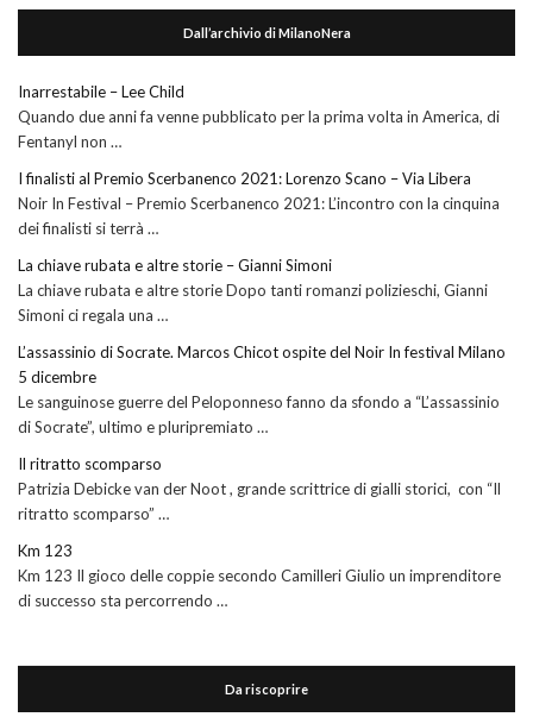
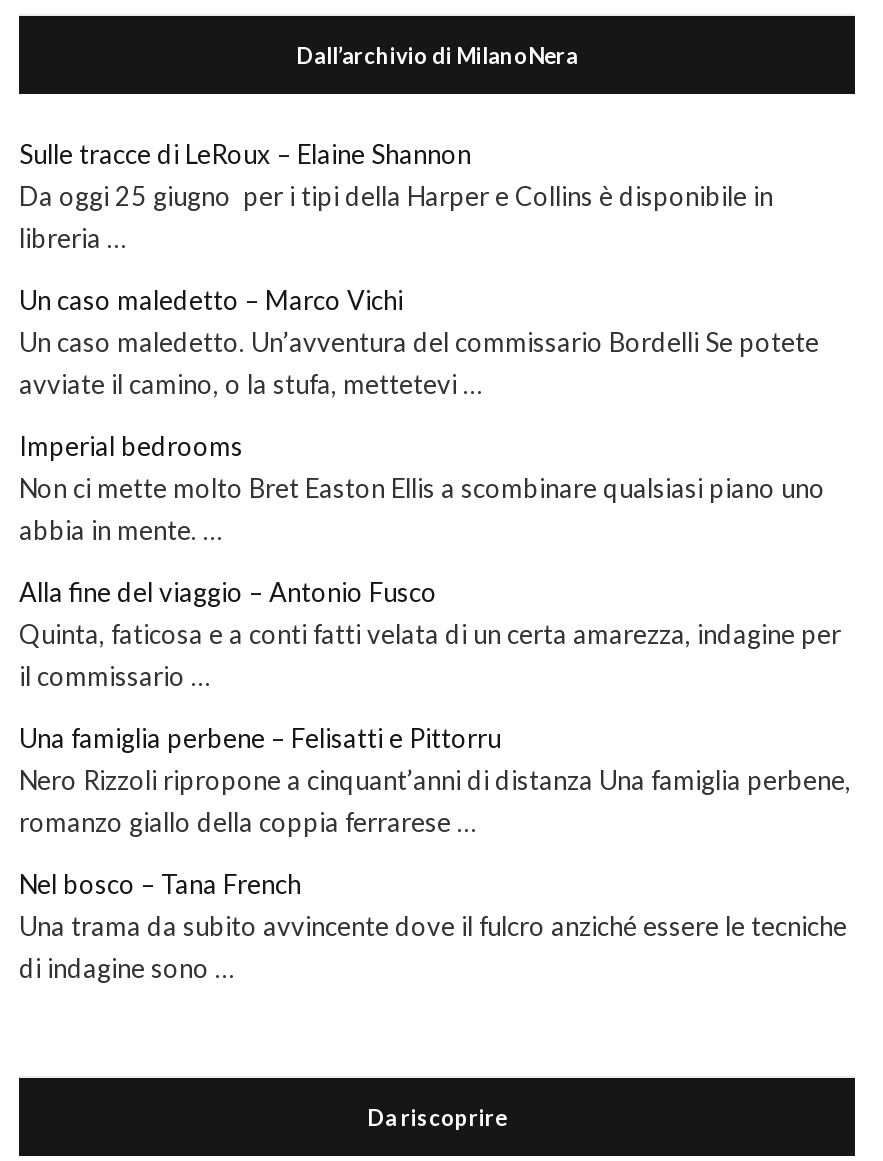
[18,82,500,151] Inarrestabile – Lee Child | Quando due anni fa venne pubblicato per la prima volta in America, di | Fentanyl non … -> [19,139,773,255] Sulle tracce di LeRoux – Elaine Shannon | Da oggi 25 giugno per i tipi della Harper e Collins è disponibile in | libreria …
[18,169,500,238] I finalisti al Premio Scerbanenco 2021: Lorenzo Scano – Via Libera | Noir In Festival – Premio Scerbanenco 2021: L’incontro con la cinquina | dei finalisti si terrà … -> [19,285,819,401] Un caso maledetto – Marco Vichi | Un caso maledetto. Un’avventura del commissario Bordelli Se potete | avviate il camino, o la stufa, mettetevi …
[18,256,488,324] La chiave rubata e altre storie – Gianni Simoni | La chiave rubata e altre storie Dopo tanti romanzi polizieschi, Gianni | Simoni ci regala una … -> [19,431,825,547] Imperial bedrooms | Non ci mette molto Bret Easton Ellis a scombinare qualsiasi piano uno | abbia in mente. …
[18,342,506,436] L’assassinio di Socrate. Marcos Chicot ospite del Noir In festival Milano | 5 dicembre | Le sanguinose guerre del Peloponneso fanno da sfondo a “L’assassinio | di Socrate”, ultimo e pluripremiato … -> [19,577,841,693] Alla fine del viaggio – Antonio Fusco | Quinta, faticosa e a conti fatti velata di un certa amarezza, indagine per | il commissario …
[18,454,501,523] Il ritratto scomparso | Patrizia Debicke van der Noot , grande scrittrice di gialli storici, con “Il | ritratto scomparso” … -> [19,723,851,839] Una famiglia perbene – Felisatti e Pittorru | Nero Rizzoli ripropone a cinquant’anni di distanza Una famiglia perbene, | romanzo giallo della coppia ferrarese …
[18,541,501,610] Km 123 | Km 123 Il gioco delle coppie secondo Camilleri Giulio un imprenditore | di successo sta percorrendo … -> [19,869,847,985] Nel bosco – Tana French | Una trama da subito avvincente dove il fulcro anziché essere le tecniche | di indagine sono …

